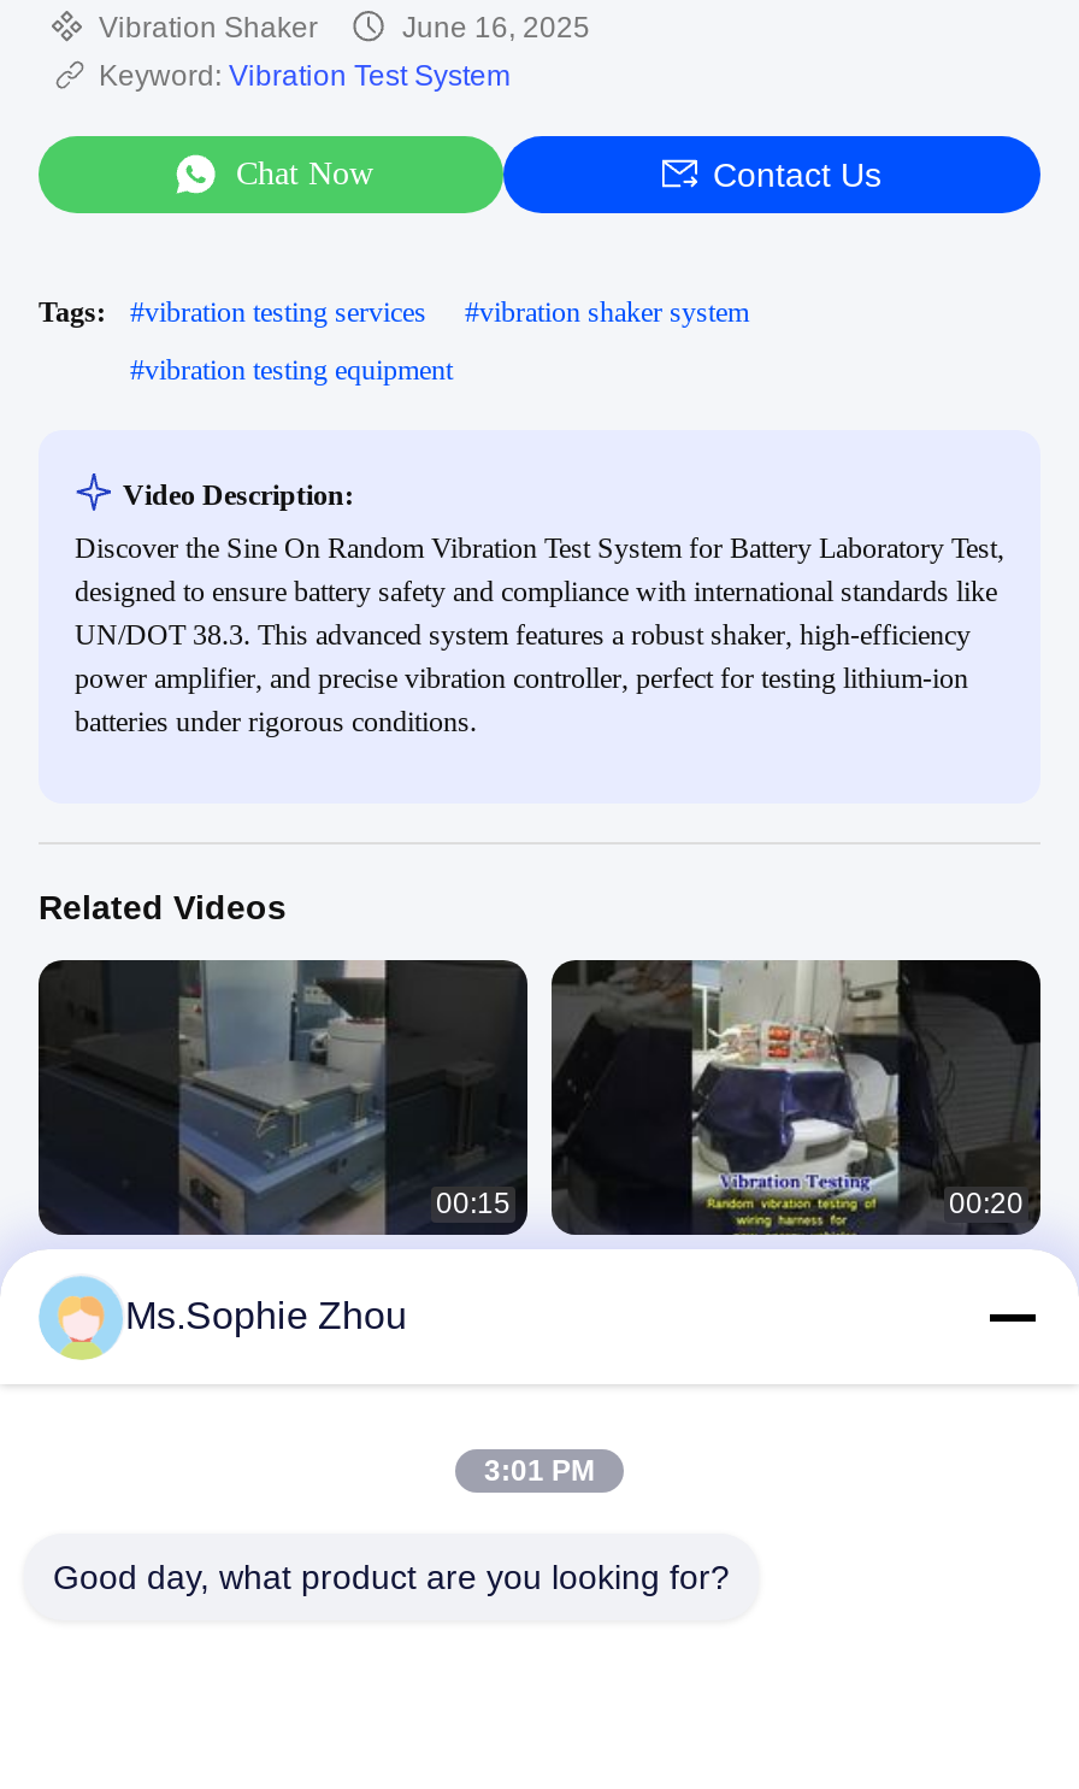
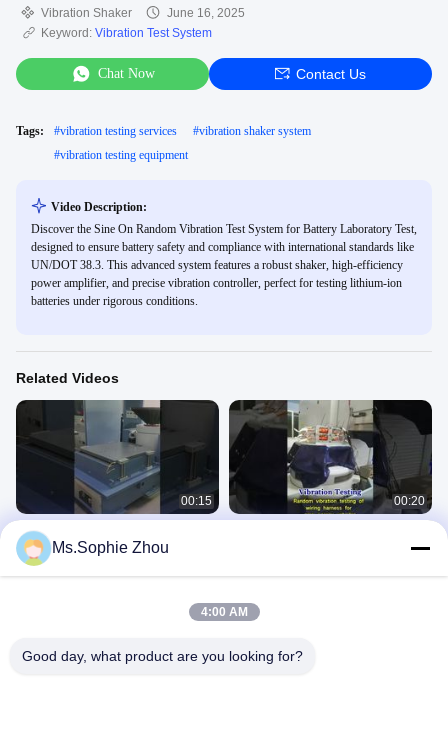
[484,1454,595,1488] 3:01 PM -> [200,605,247,619] 4:00 AM

